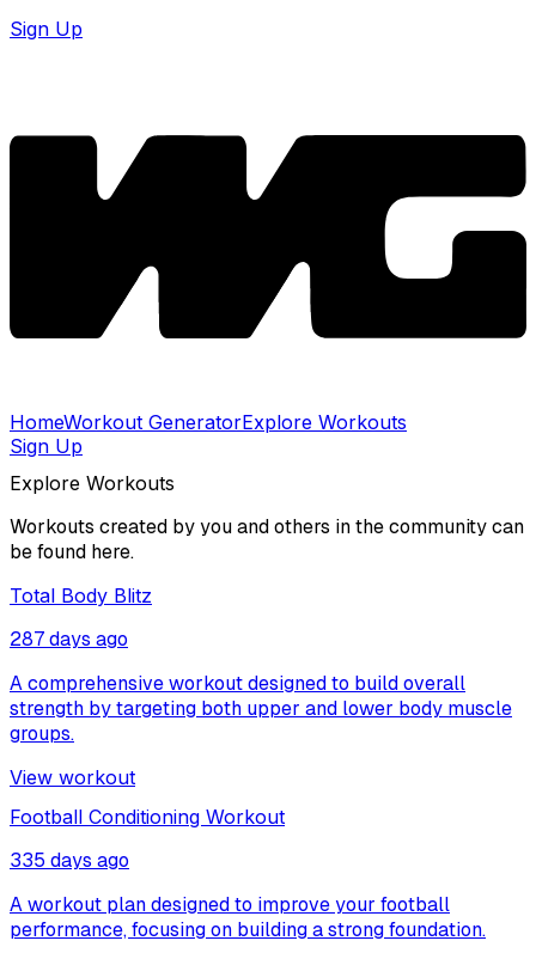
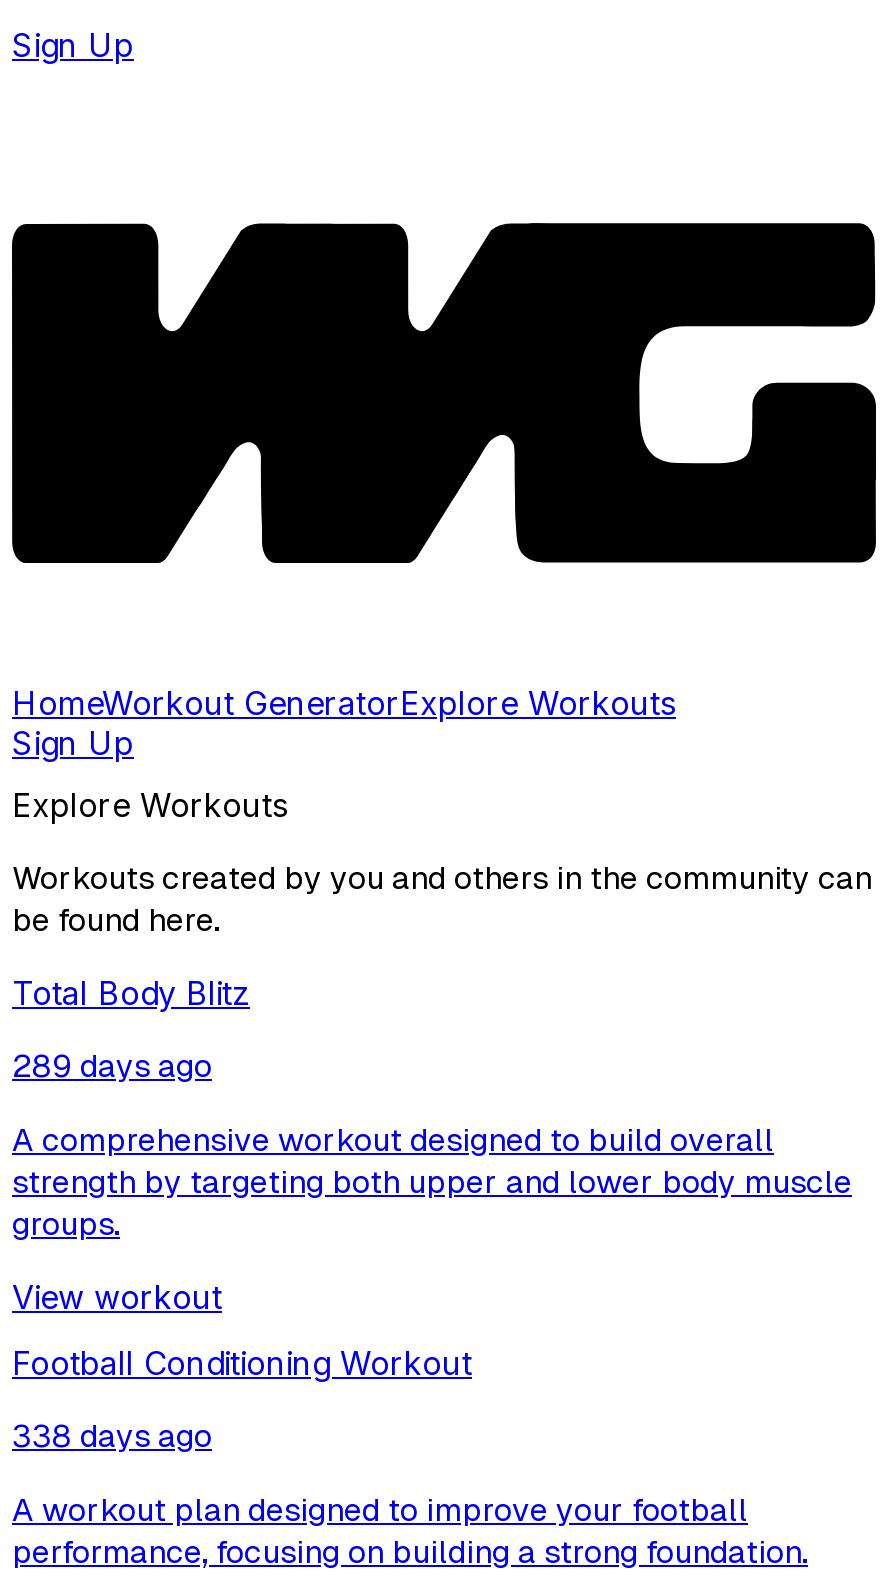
[10,627,128,652] 287 days ago -> [12,1045,212,1087] 289 days ago
[10,848,129,873] 335 days ago -> [12,1416,212,1458] 338 days ago

